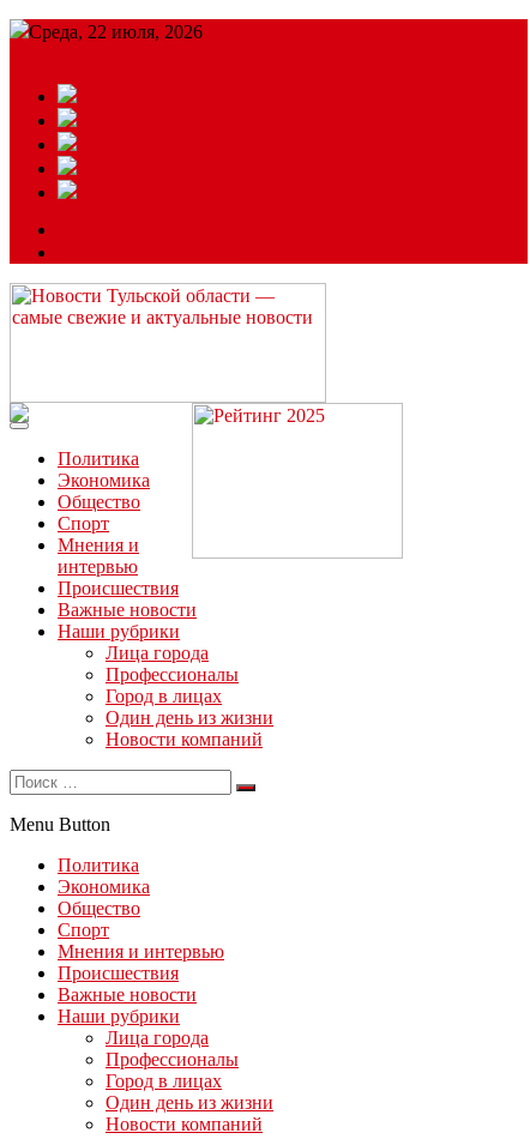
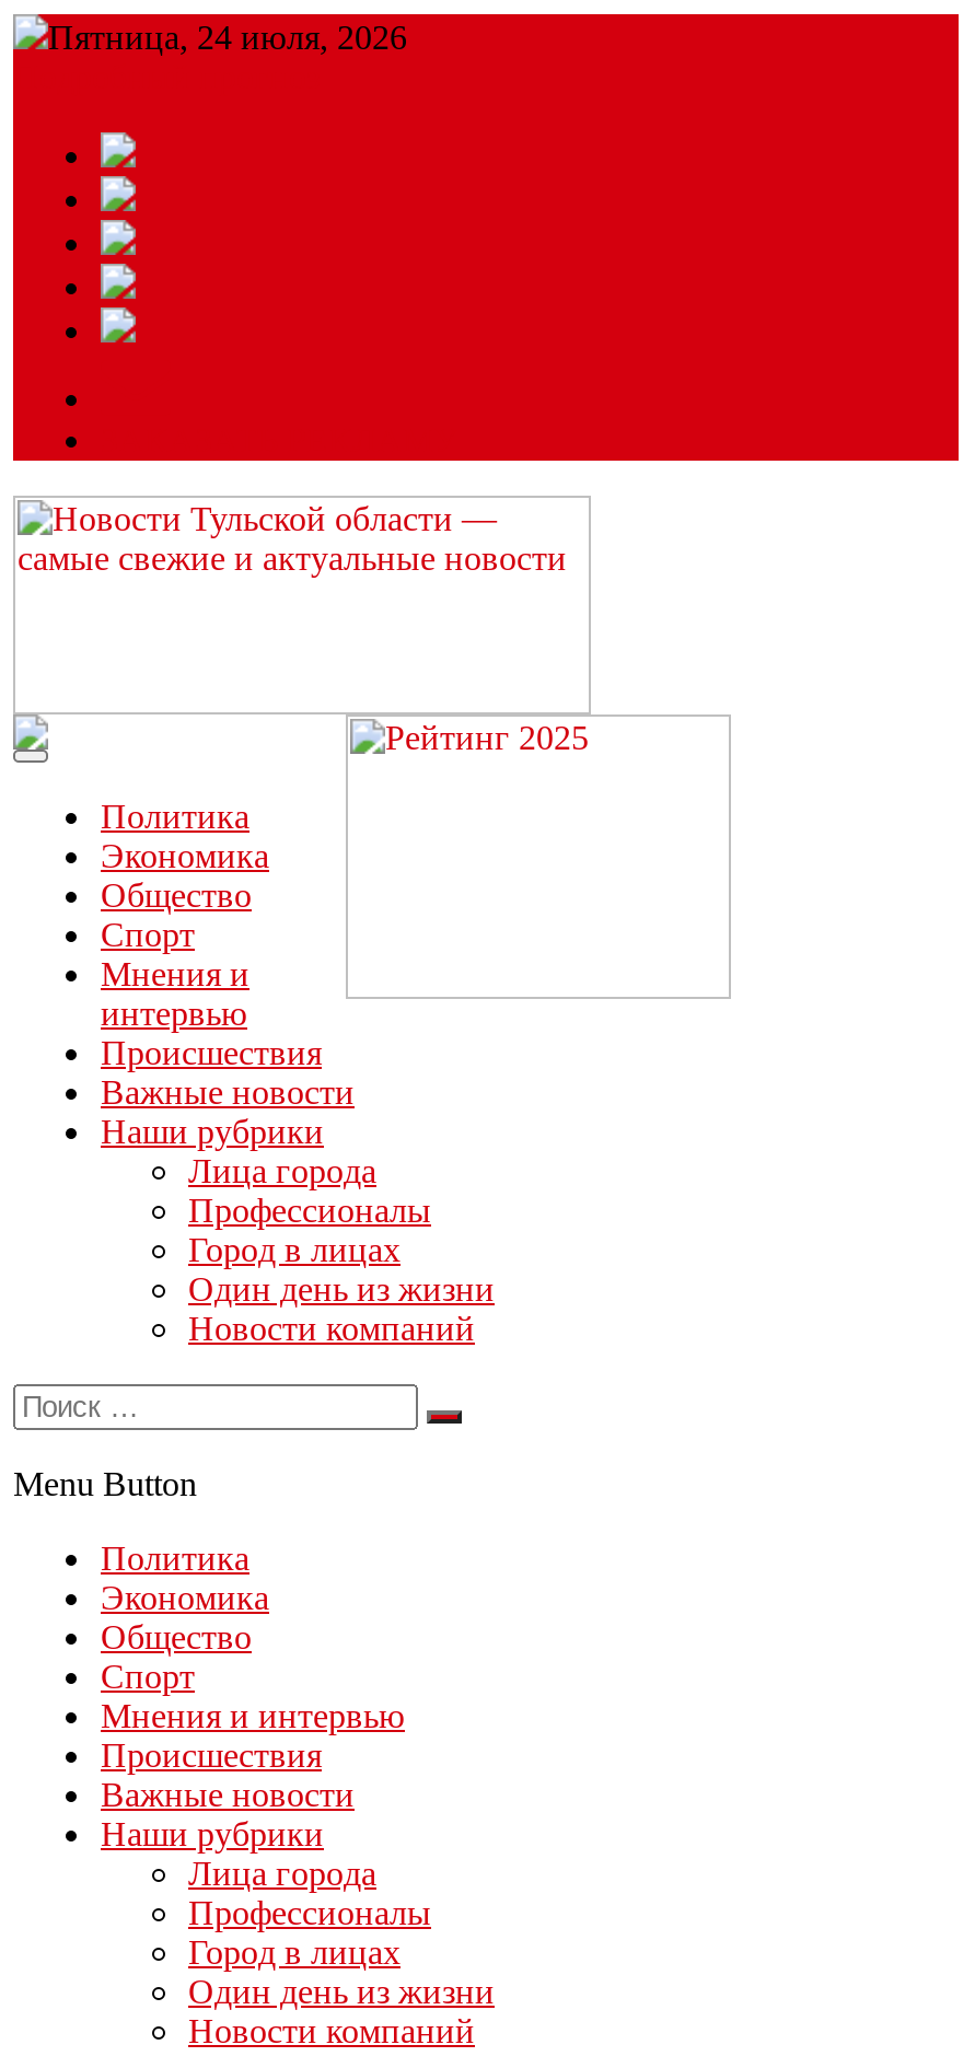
[29,22,203,42] Среда, 22 июля, 2026 -> [48,19,407,56] Пятница, 24 июля, 2026

